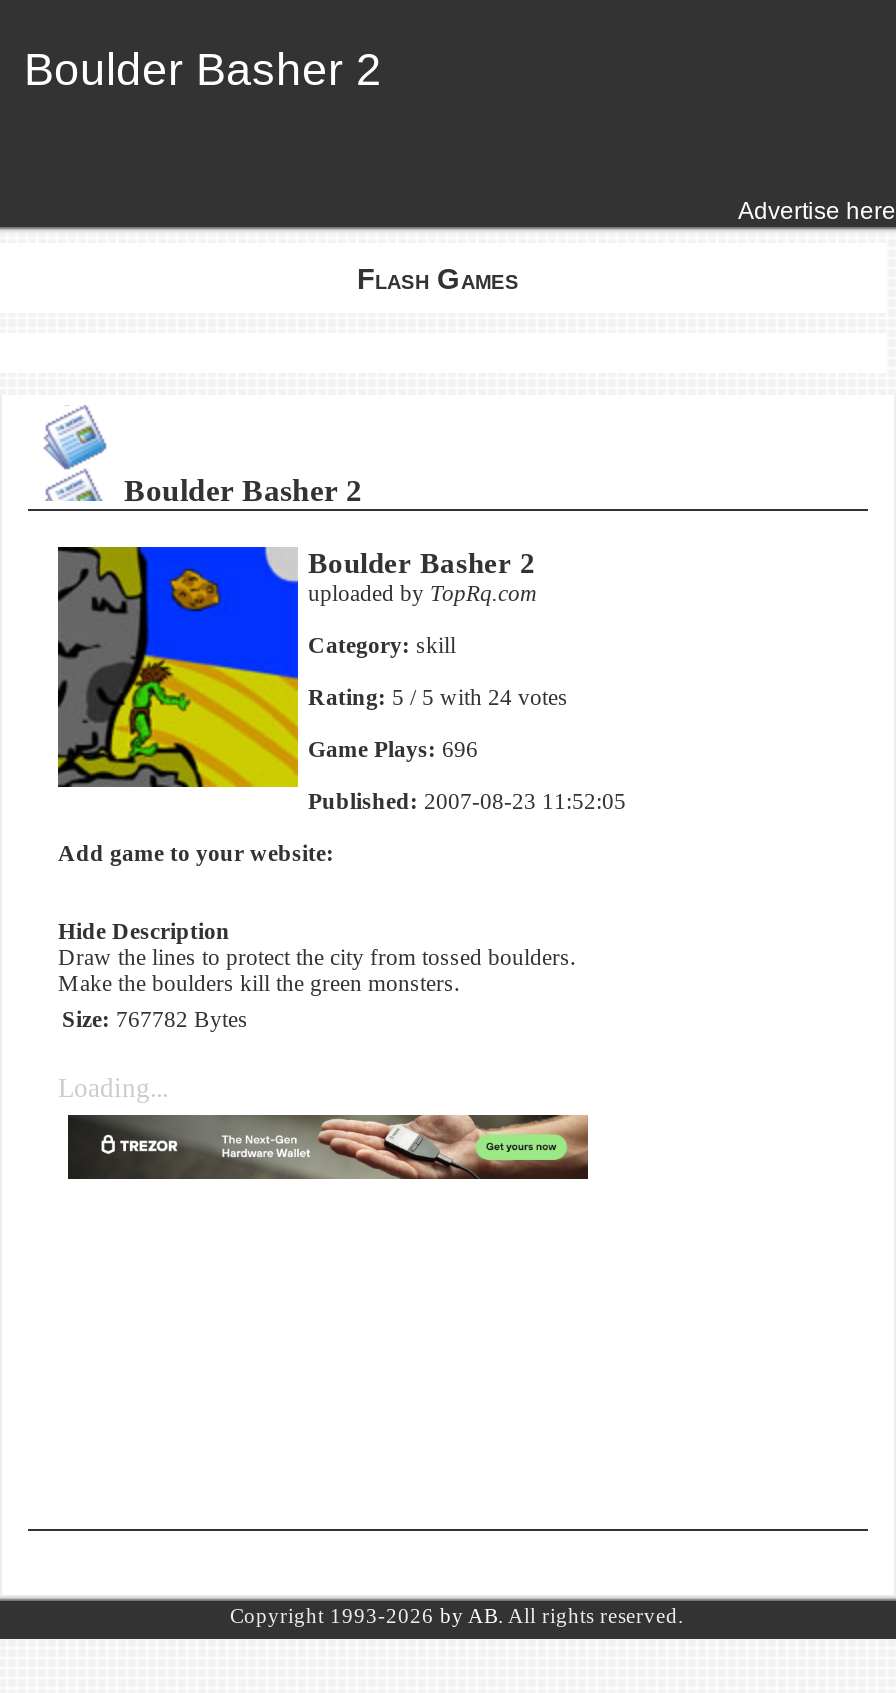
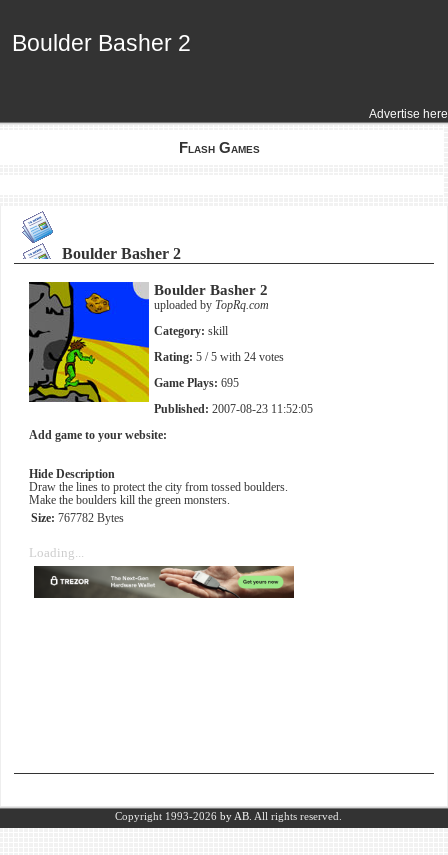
[308,737,478,763] Game Plays: 696 -> [154,377,239,390] Game Plays: 695

